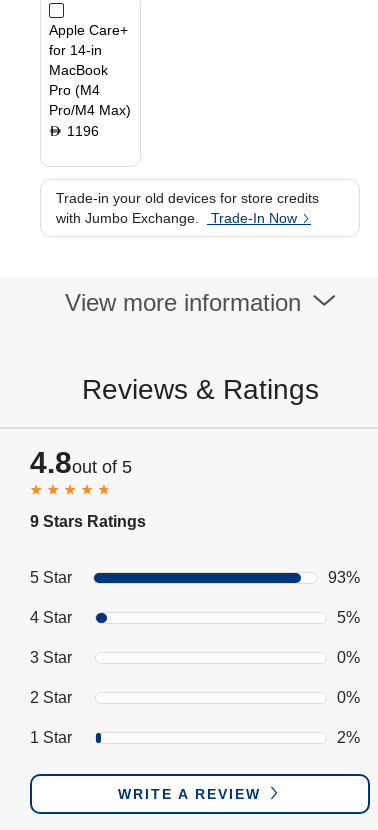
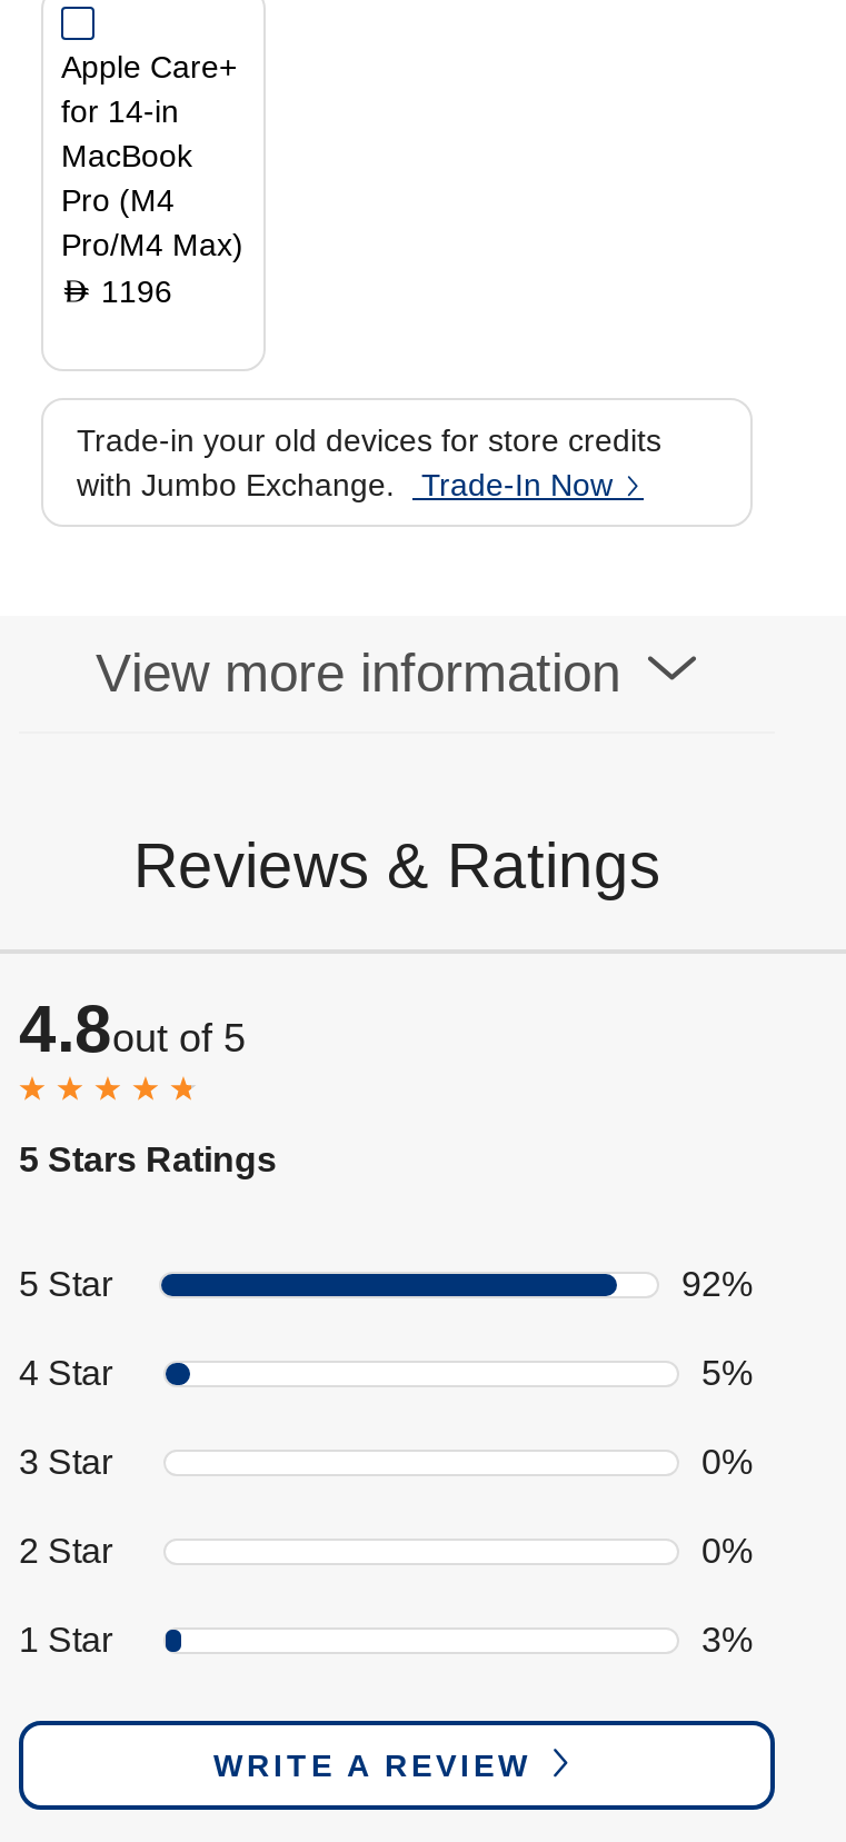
[30,513,146,530] 9 Stars Ratings -> [19,1141,277,1178] 5 Stars Ratings
[328,569,360,586] 93% -> [681,1265,753,1303] 92%
[337,729,360,746] 2% -> [701,1621,753,1659] 3%

